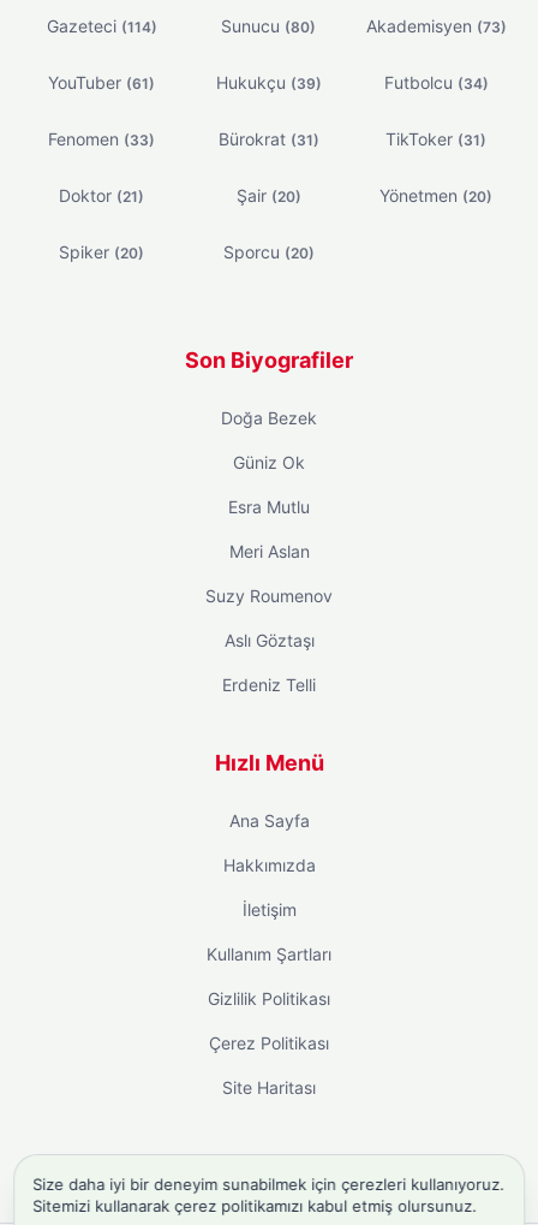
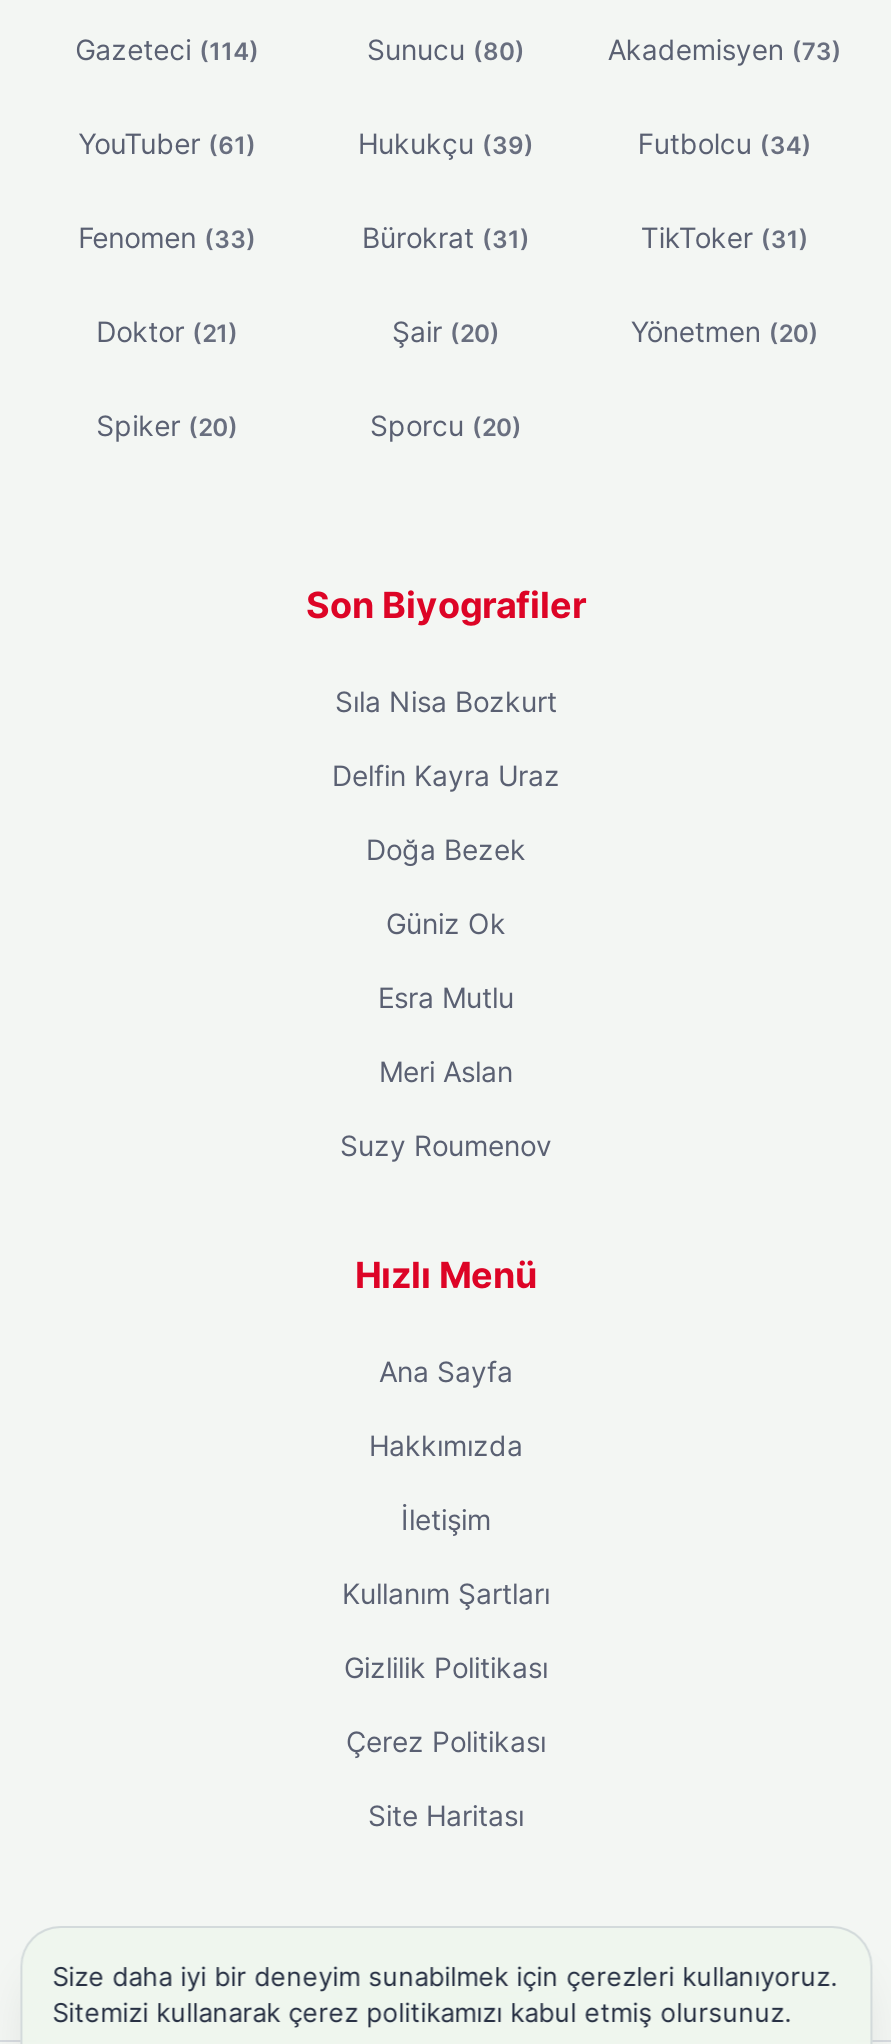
none -> [332,683,560,791] Sıla Nisa Bozkurt | Delfin Kayra Uraz
moved [205,407,333,605] -> [340,831,552,1161]: Doğa Bezek | Güniz Ok | Esra Mutlu | Meri Aslan | Suzy Roumenov
[222,629,316,694] Aslı Göztaşı | Erdeniz Telli -> none

